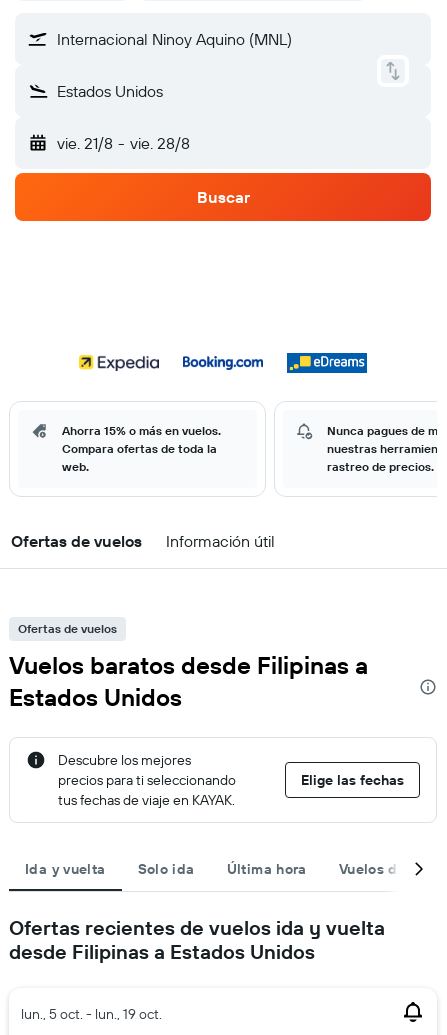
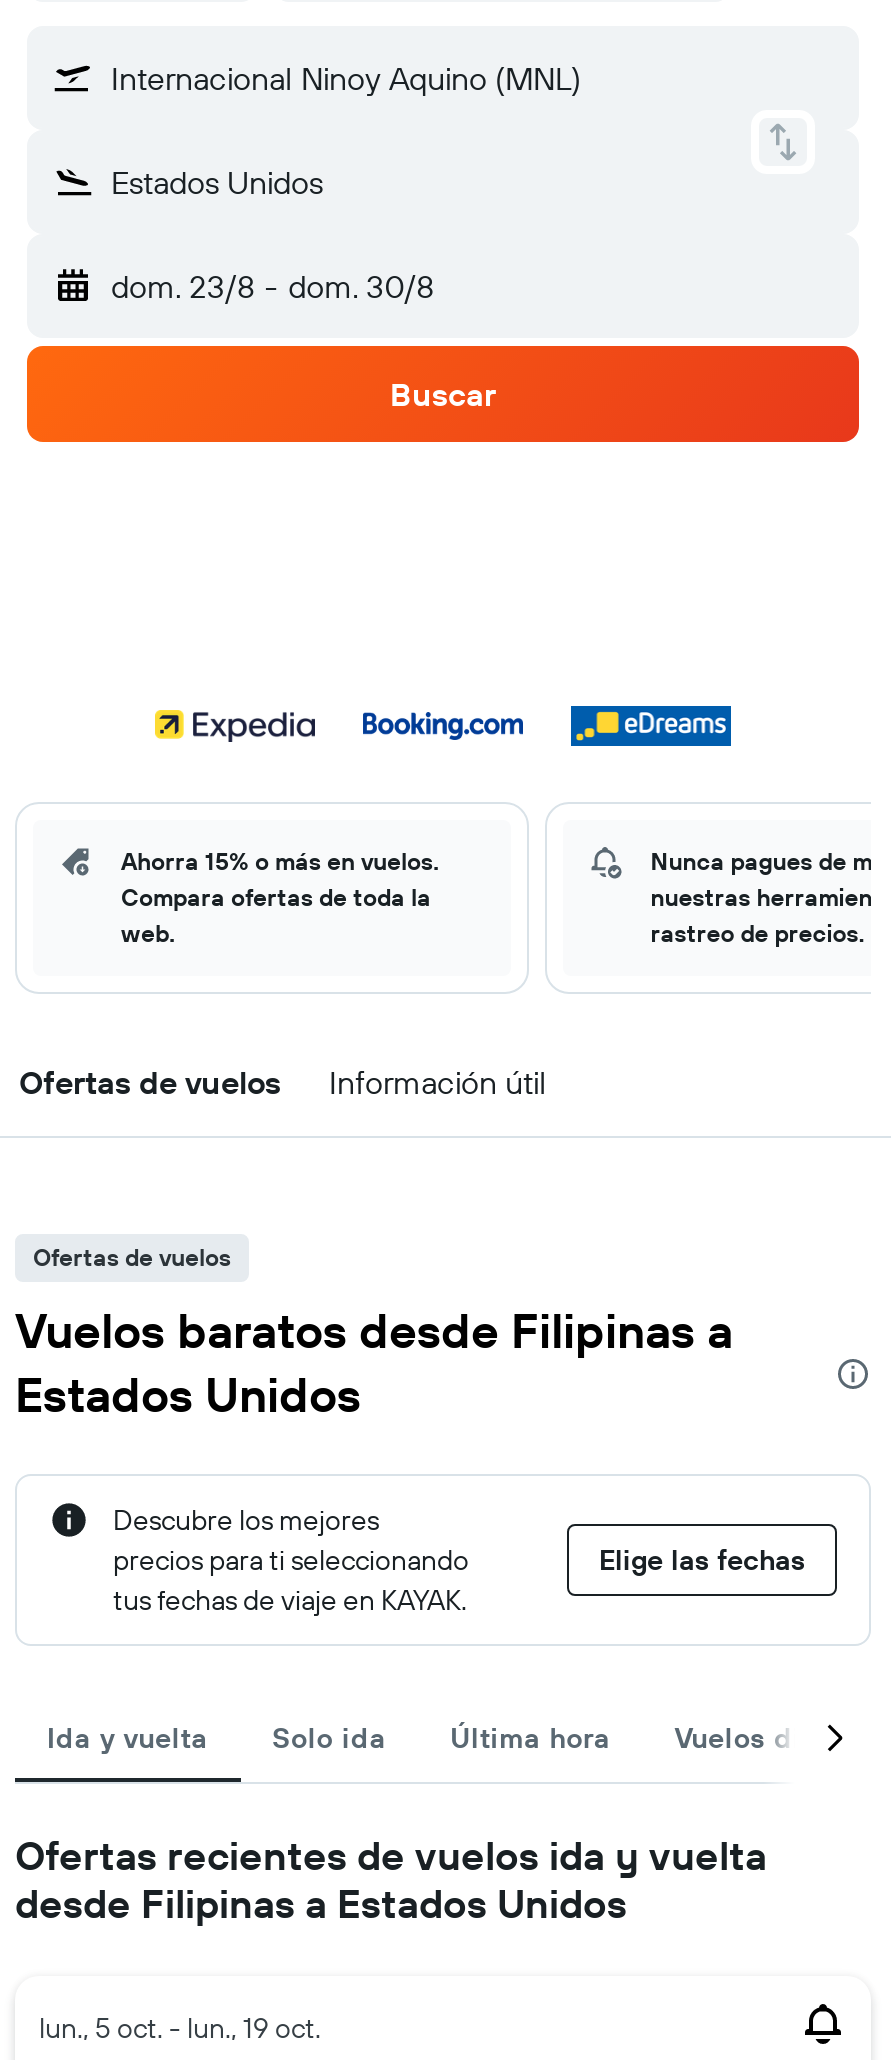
[57,133,190,153] vie. 21/8 - vie. 28/8 -> [111,266,434,306] dom. 23/8 - dom. 30/8

